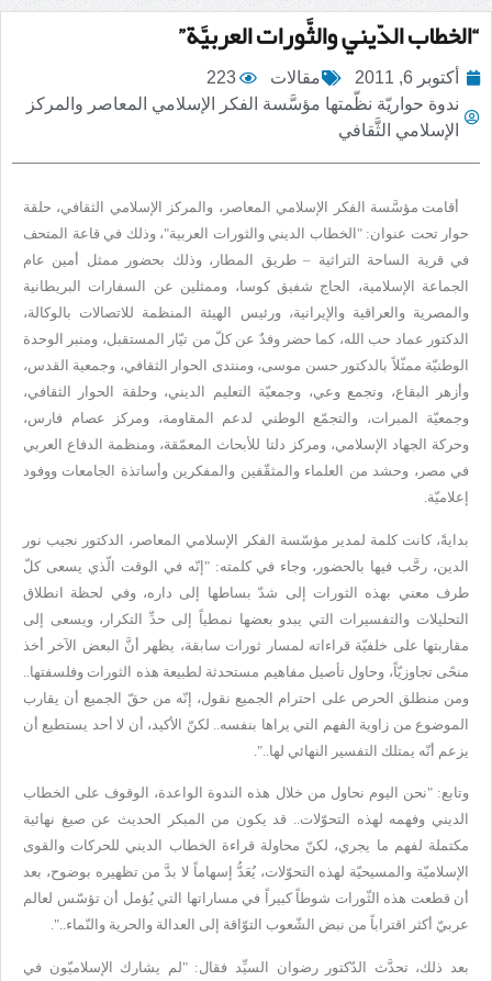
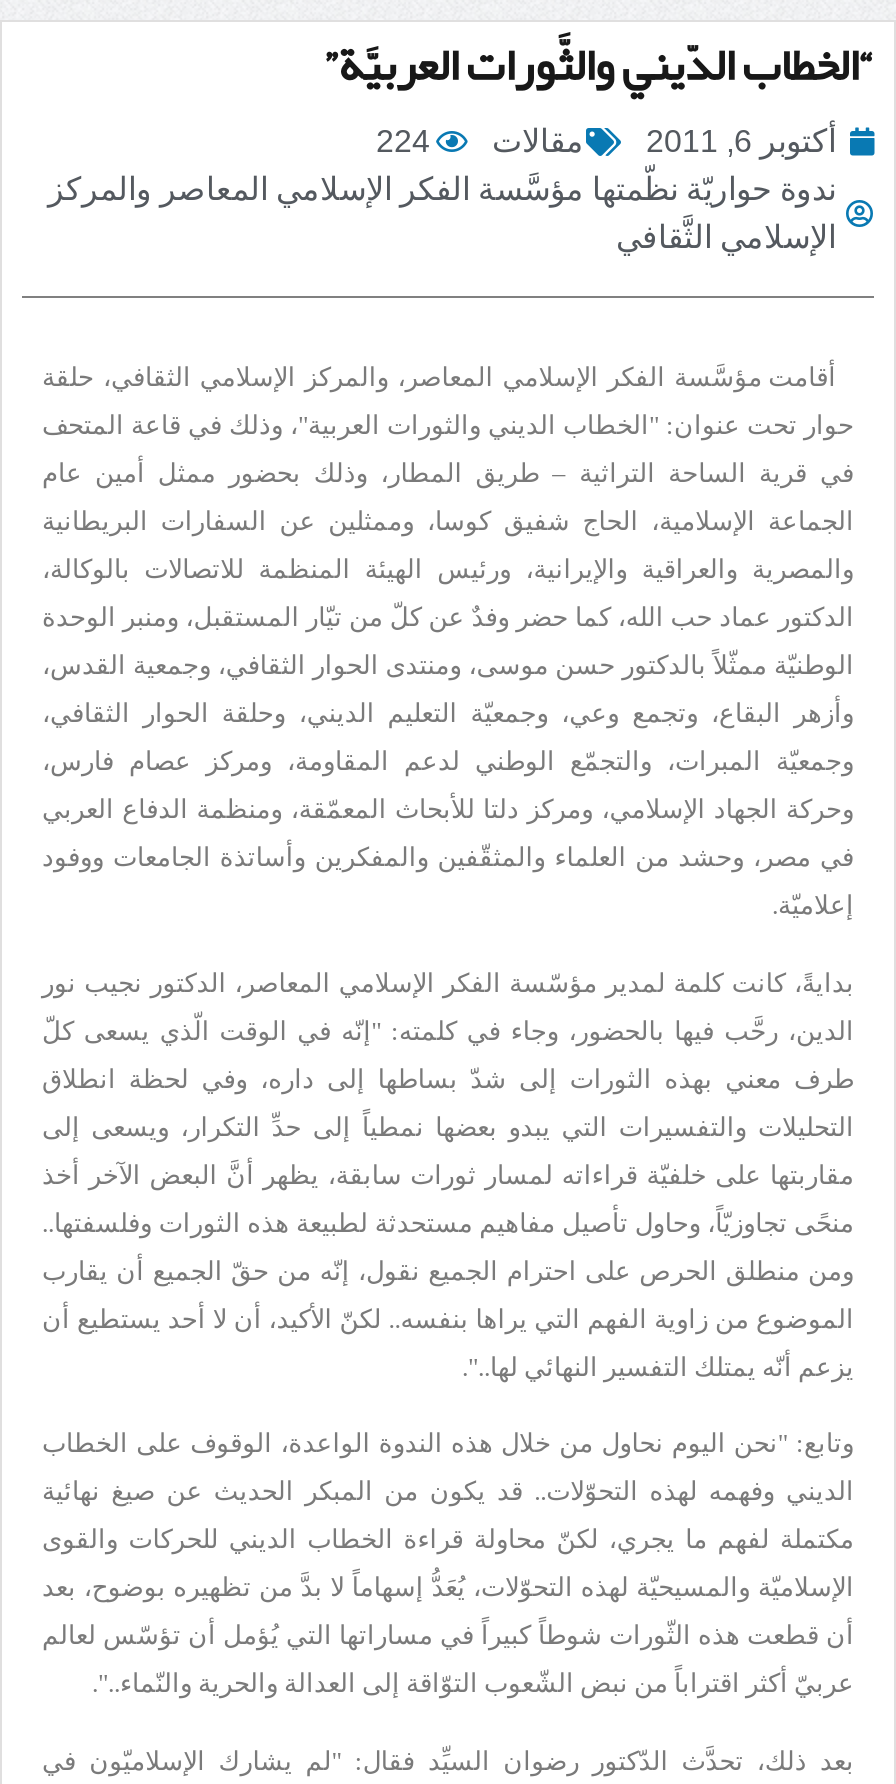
[206,69,321,87] مقالات 223 -> [376,125,584,159] مقالات 224

